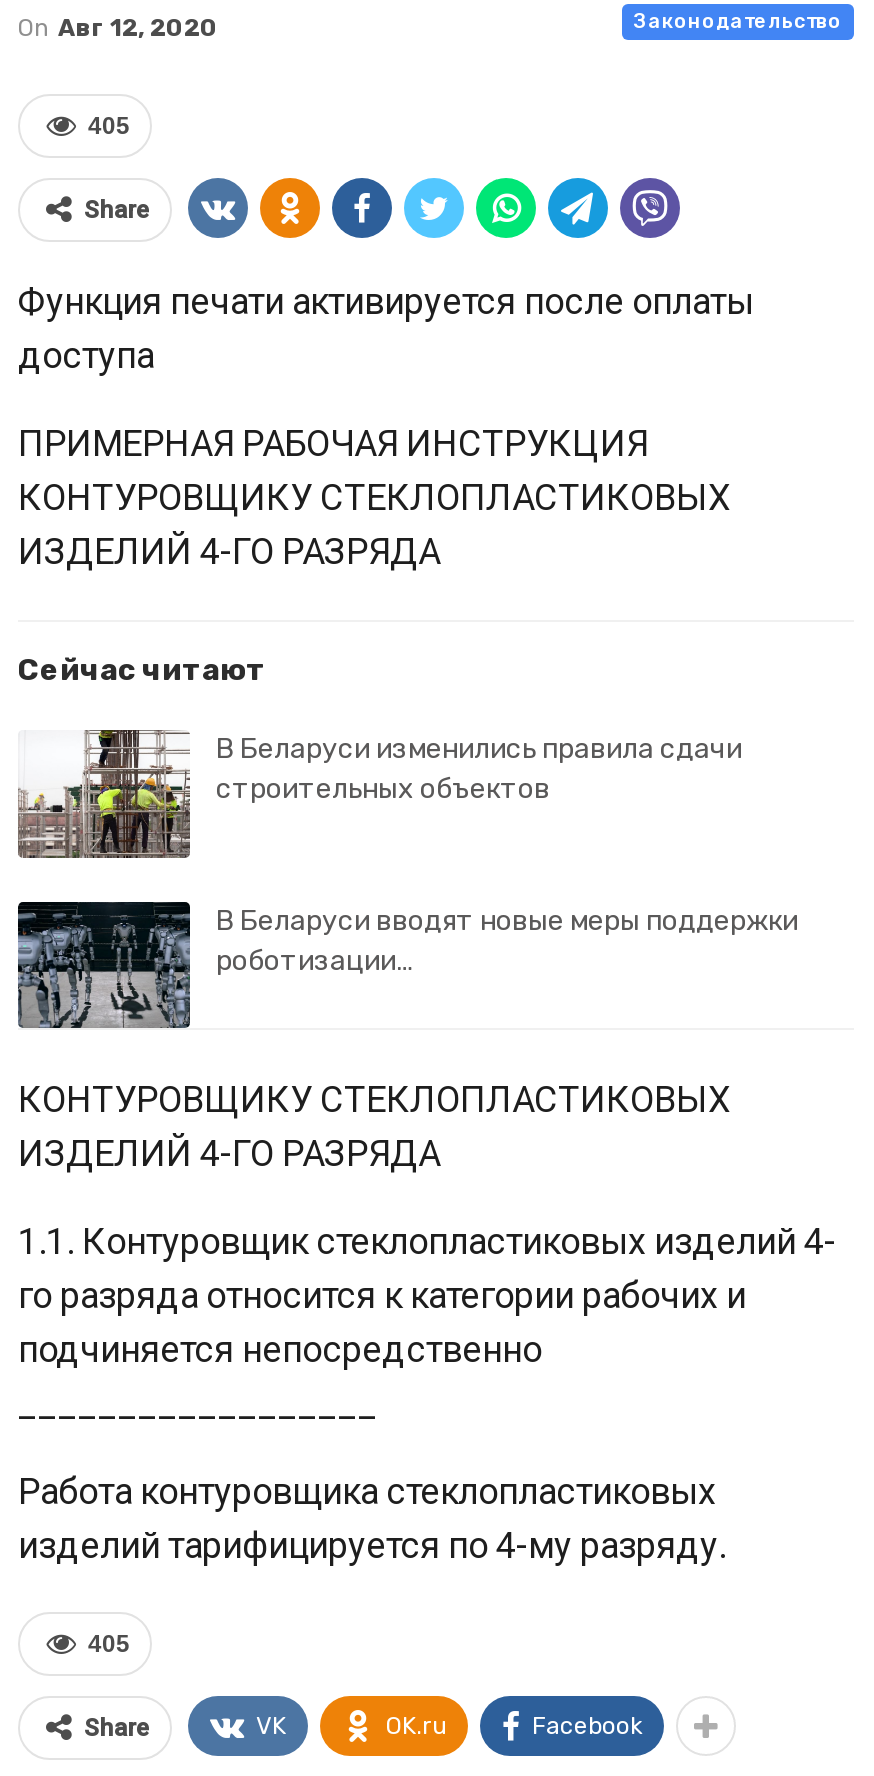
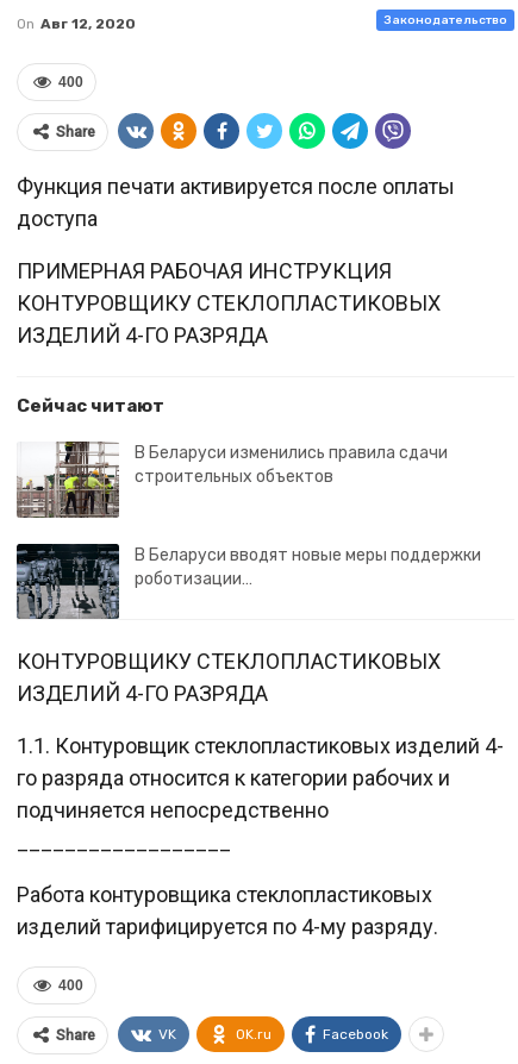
[88,112,130,140] 405 -> [58,74,83,90] 400
[88,1630,130,1658] 405 -> [58,977,83,994] 400

